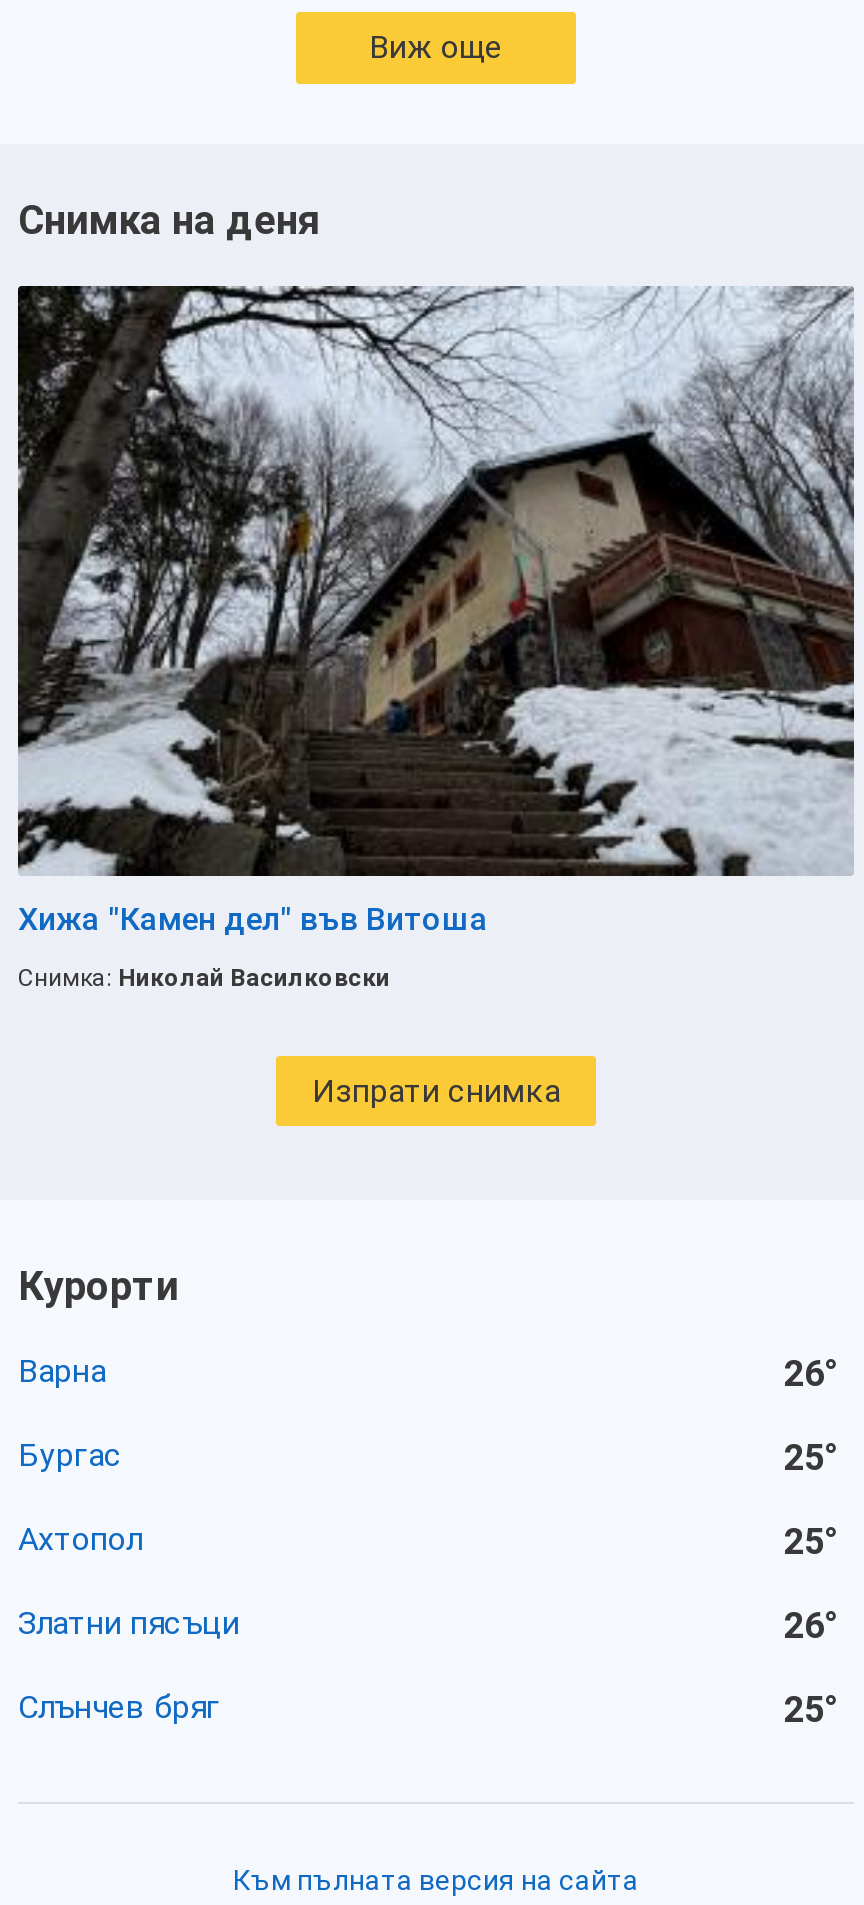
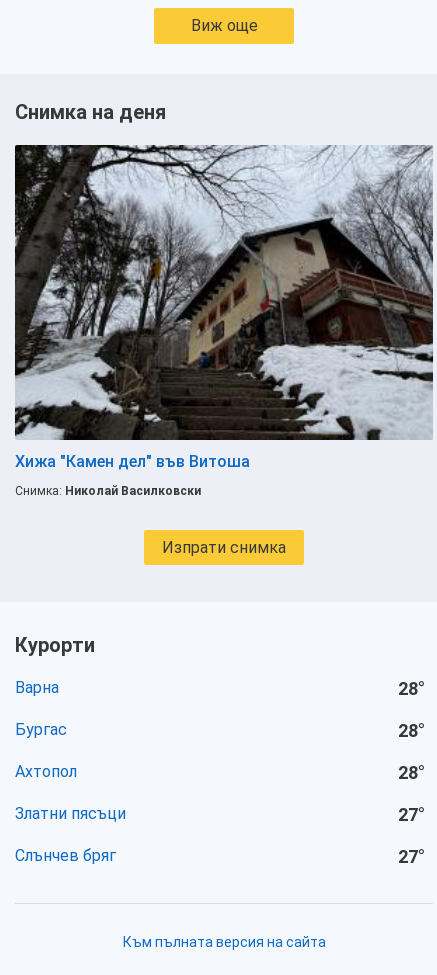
[784,1352,838,1394] 26° -> [398,678,425,699] 28°
[784,1436,838,1478] 25° -> [398,720,425,741] 28°
[784,1520,838,1562] 25° -> [398,762,425,783] 28°
[784,1604,838,1646] 26° -> [398,804,425,825] 27°
[784,1688,838,1730] 25° -> [398,846,425,867] 27°

